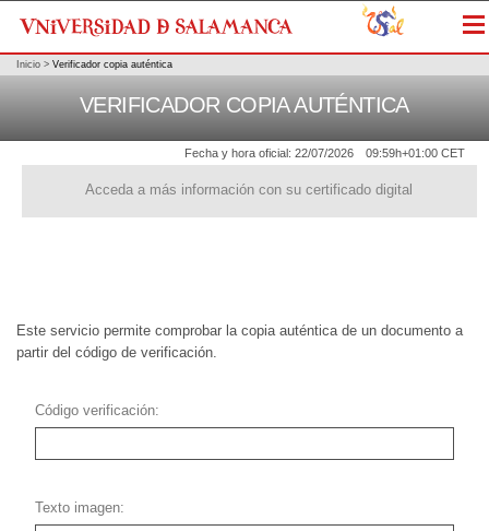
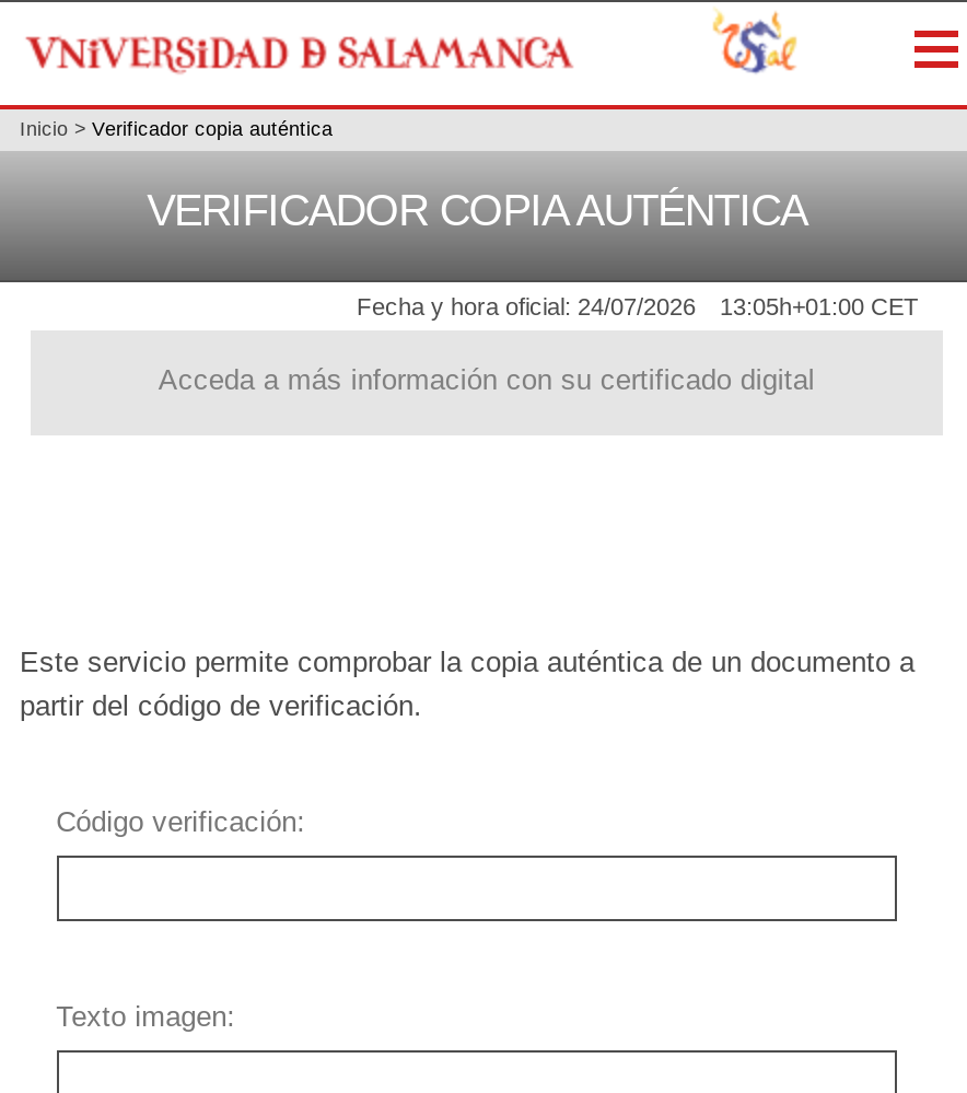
[184,147,354,160] Fecha y hora oficial: 22/07/2026 -> [357,294,696,320] Fecha y hora oficial: 24/07/2026
[366,147,465,160] 09:59h+01:00 CET -> [720,294,919,320] 13:05h+01:00 CET

